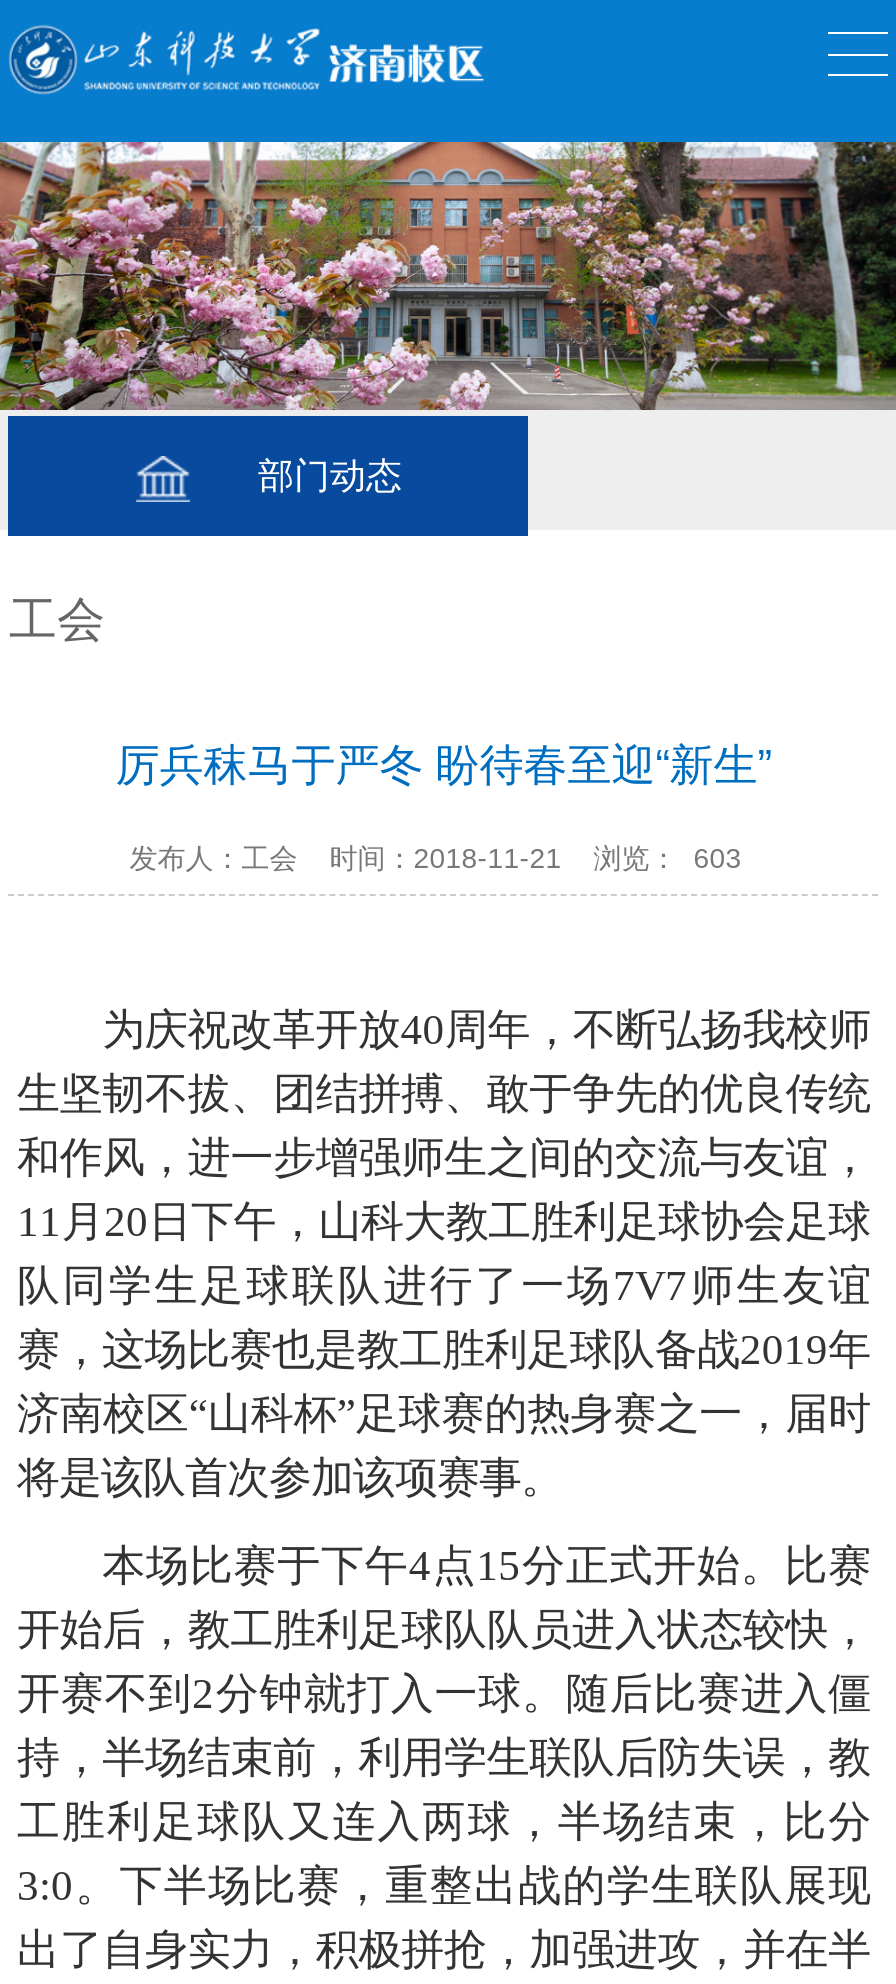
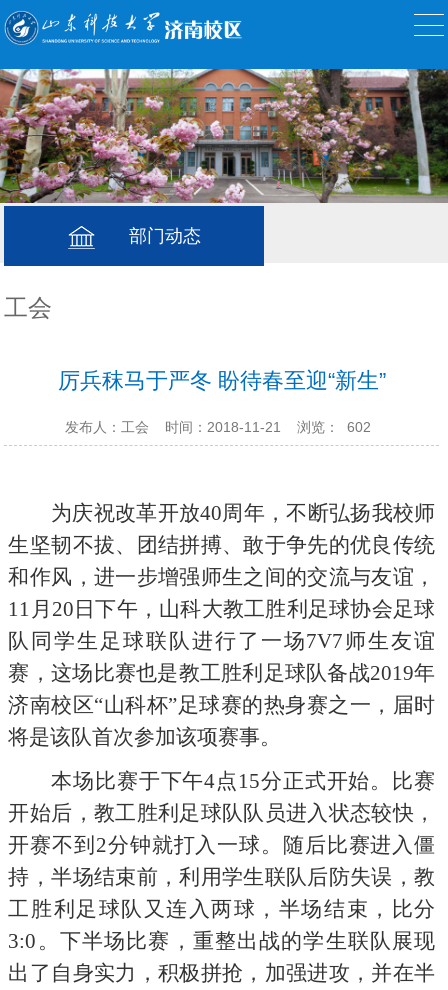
[130,843,742,875] 发布人：工会 时间：2018-11-21 浏览： 603 -> [65,419,371,435] 发布人：工会 时间：2018-11-21 浏览： 602

